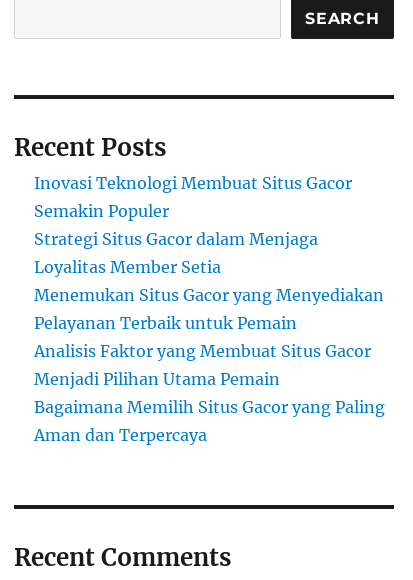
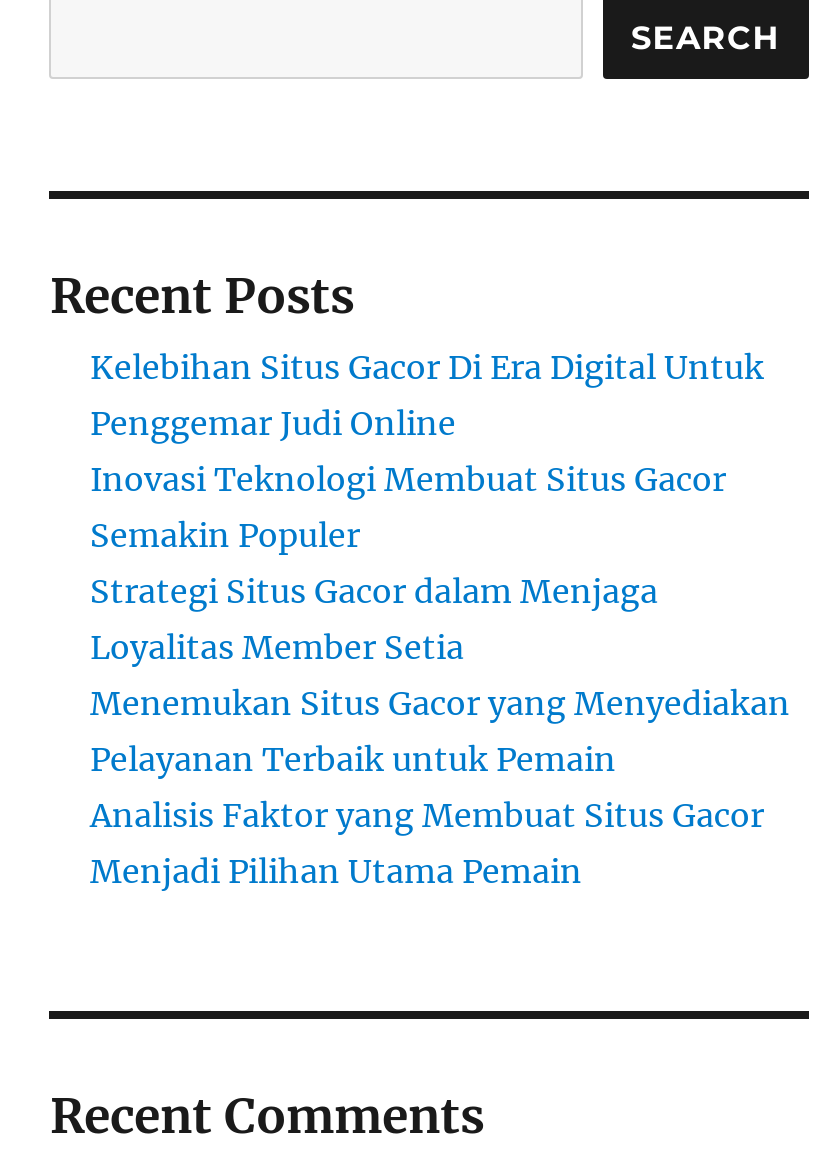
none -> [90,347,764,443] Kelebihan Situs Gacor Di Era Digital Untuk | Penggemar Judi Online
moved [34,173,384,389] -> [90,459,790,891]: Inovasi Teknologi Membuat Situs Gacor | Semakin Populer | Strategi Situs Gacor dalam Menjaga | Loyalitas Member Setia | Menemukan Situs Gacor yang Menyediakan | Pelayanan Terbaik untuk Pemain | Analisis Faktor yang Membuat Situs Gacor | Menjadi Pilihan Utama Pemain
[34,397,385,445] Bagaimana Memilih Situs Gacor yang Paling | Aman dan Terpercaya -> none

